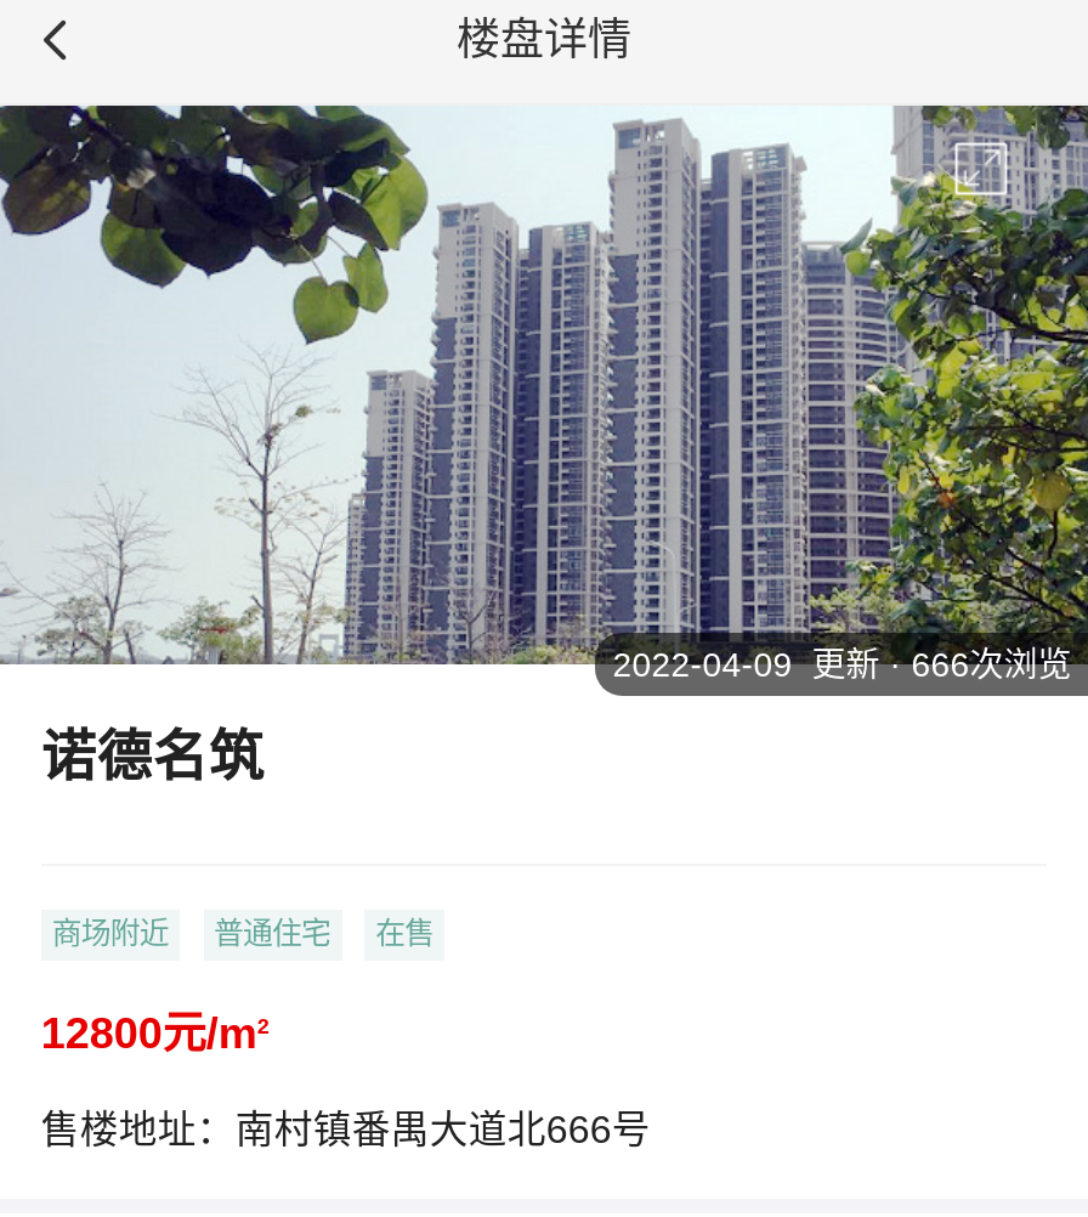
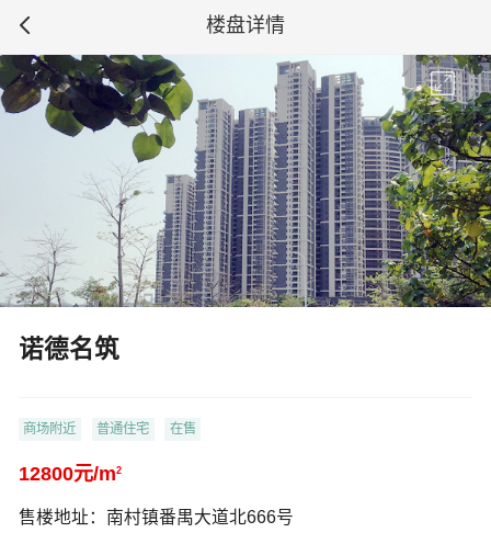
[612,645,1071,684] 2022-04-09 更新 · 666次浏览 -> none

